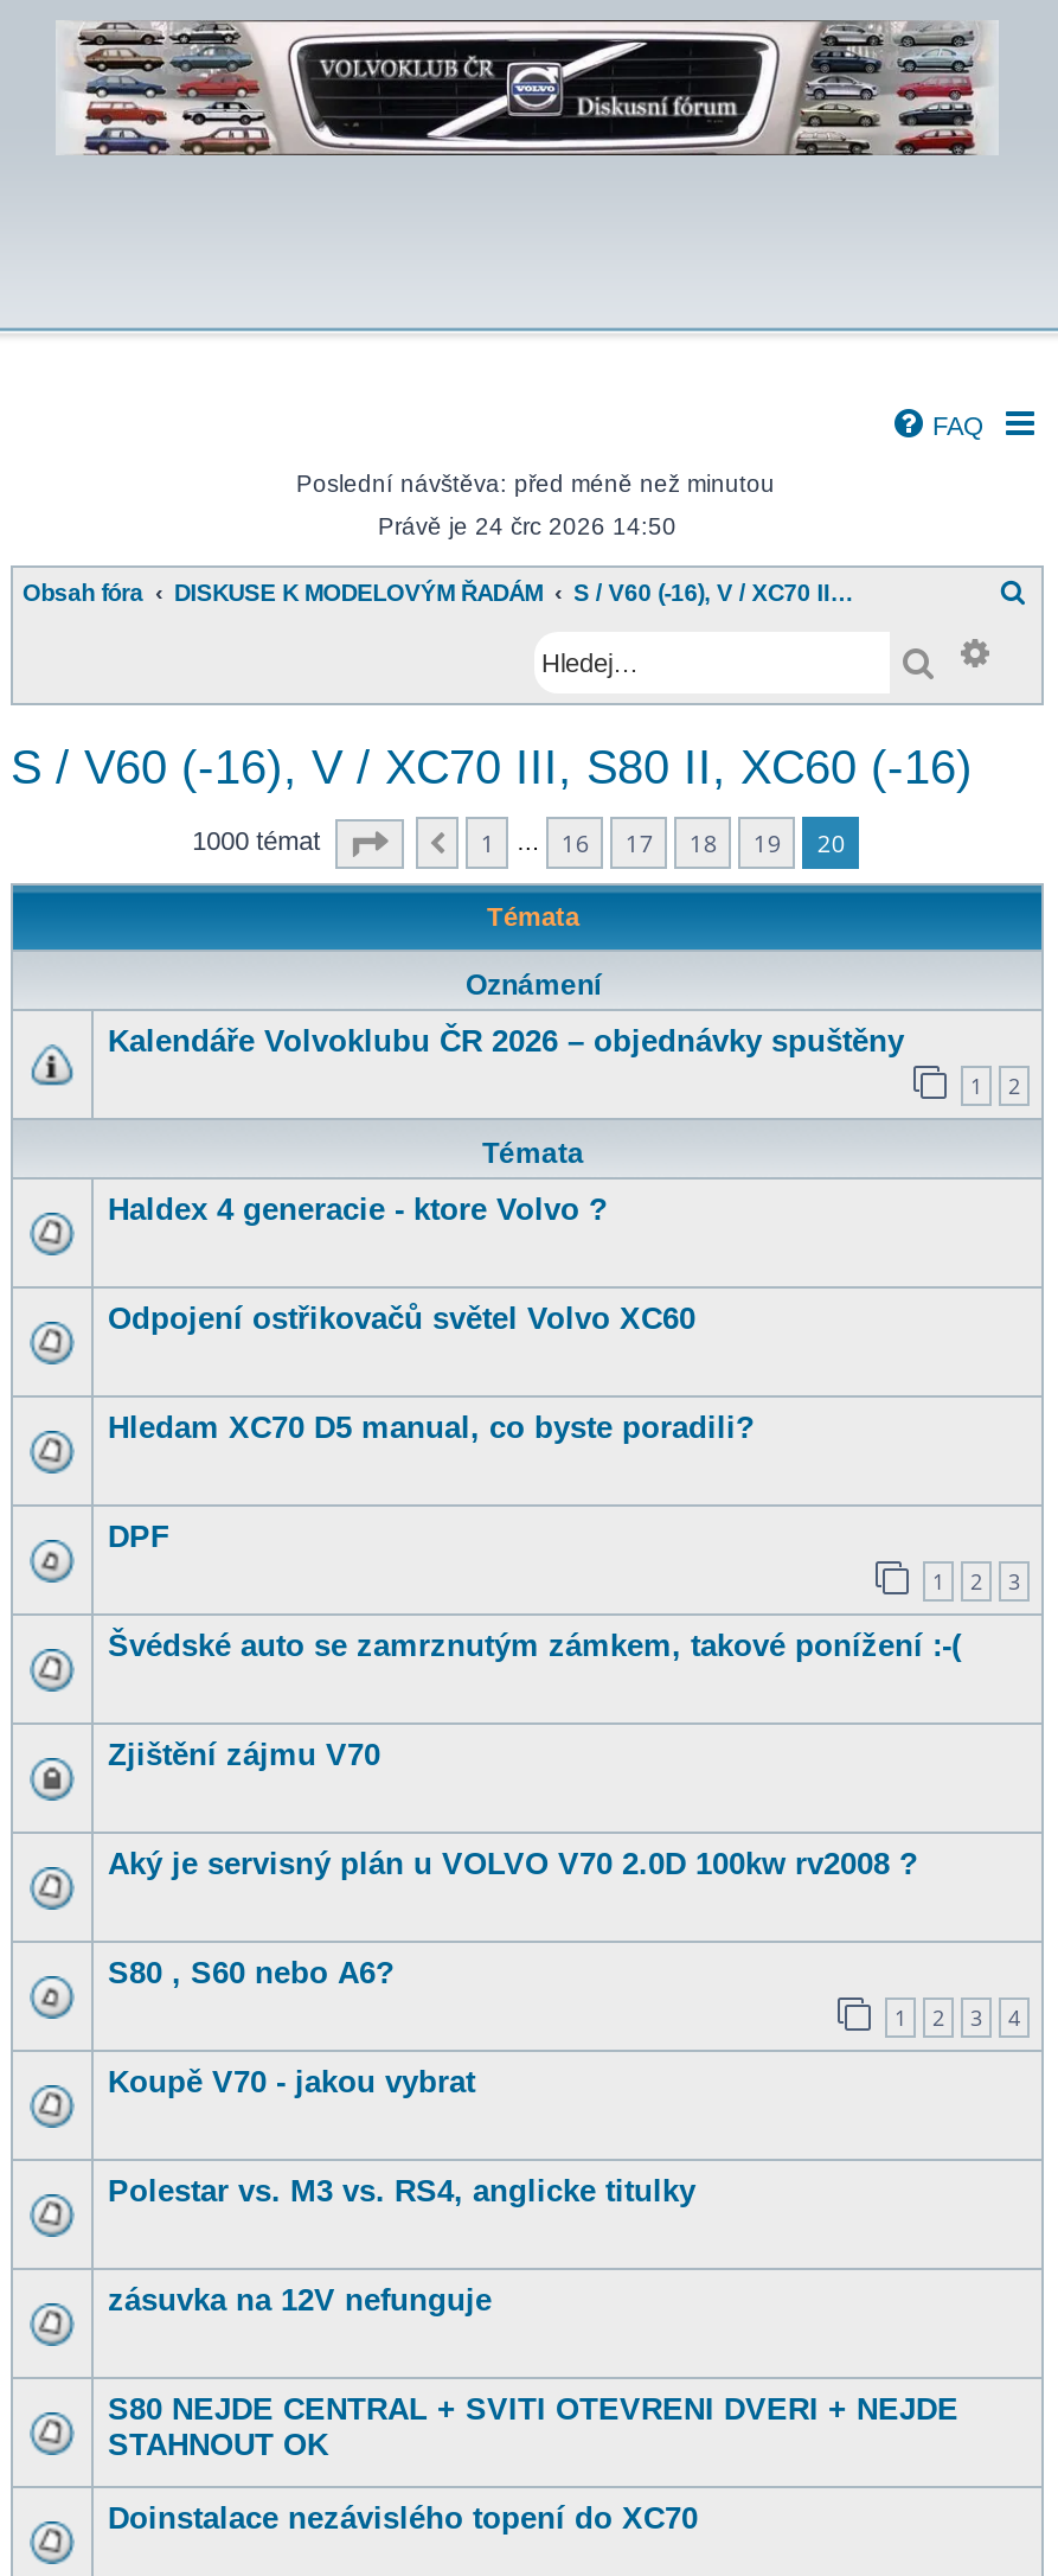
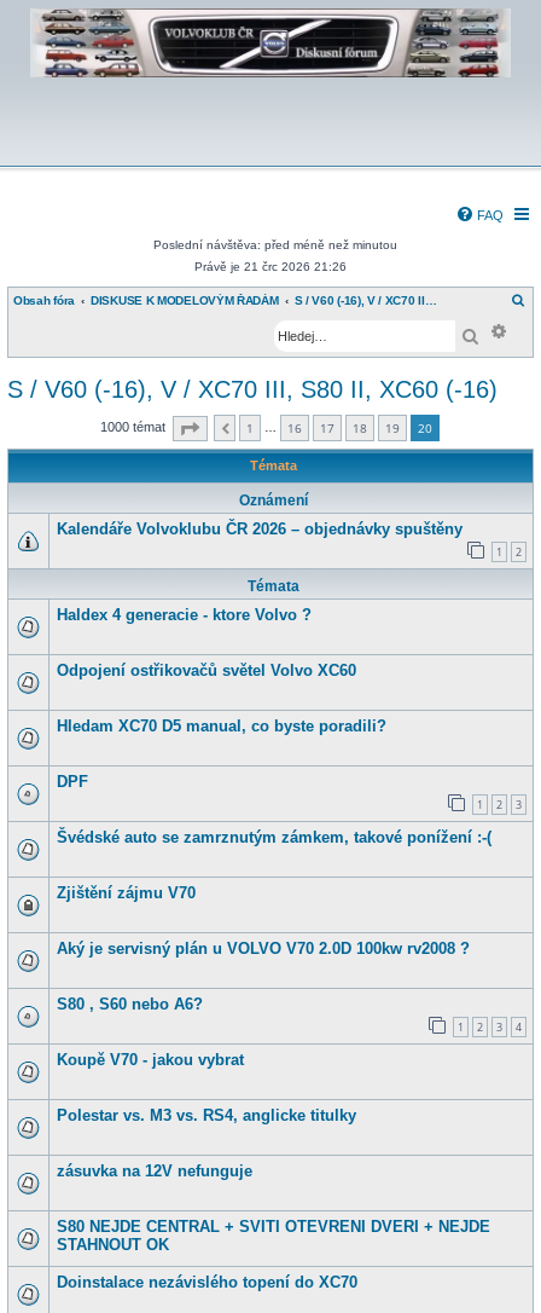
[378,513,677,539] Právě je 24 črc 2026 14:50 -> [194,260,347,273] Právě je 21 črc 2026 21:26

